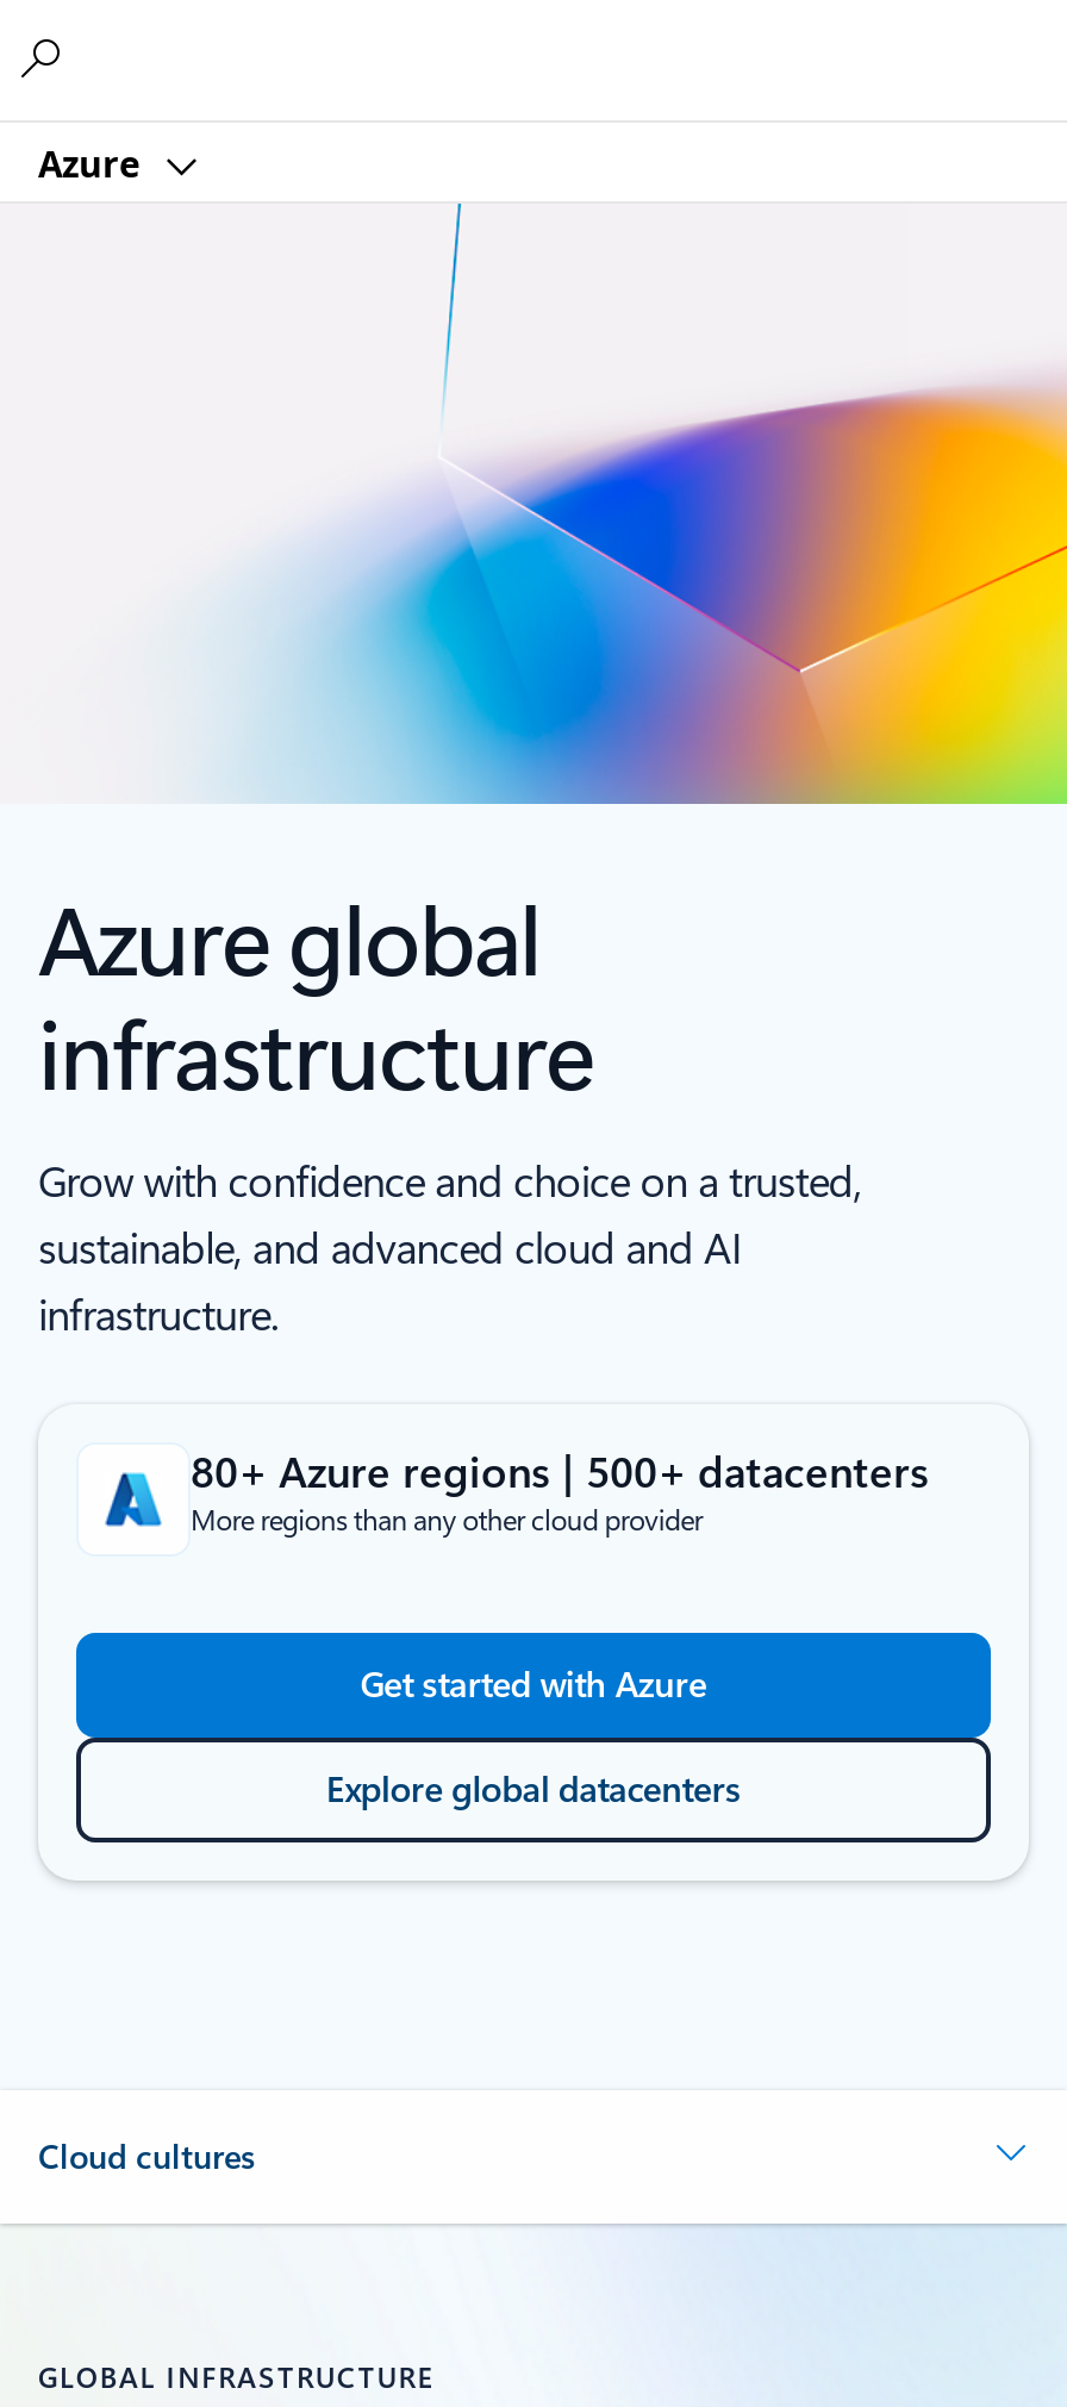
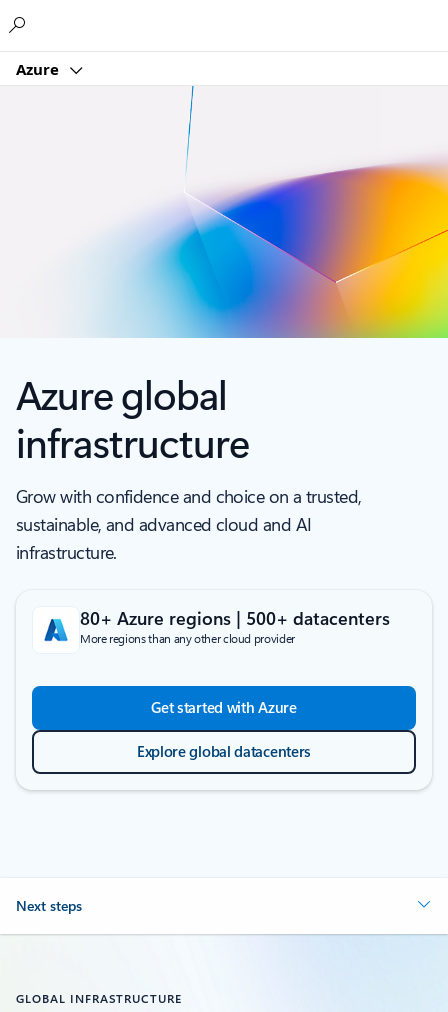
[38,2133,255,2178] Cloud cultures -> [16,896,82,915] Next steps

